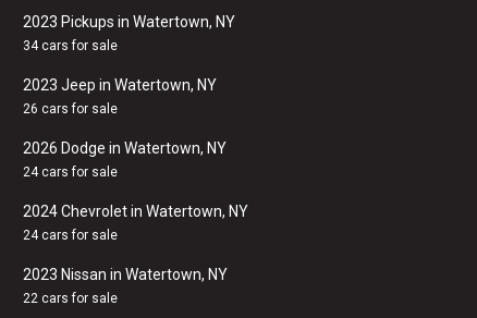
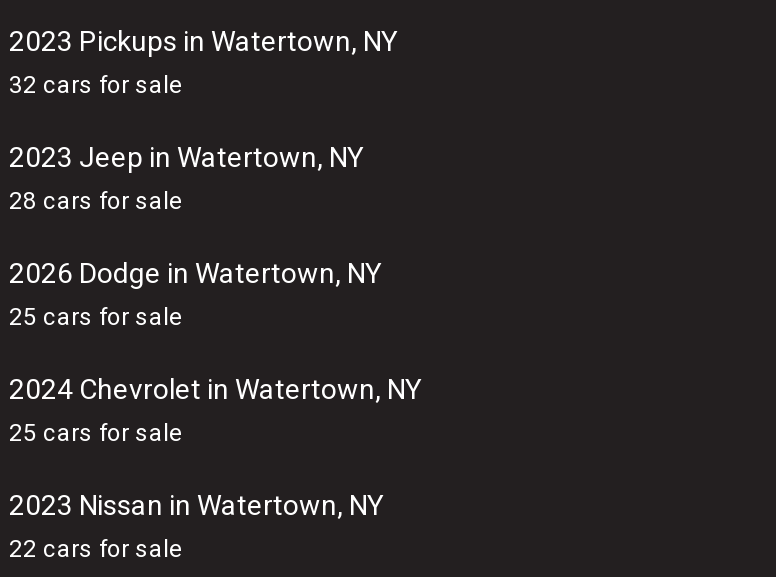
[23,38,118,53] 34 cars for sale -> [9,71,183,99] 32 cars for sale
[23,101,118,117] 26 cars for sale -> [9,187,183,215] 28 cars for sale
[23,164,118,180] 24 cars for sale -> [9,303,183,331] 25 cars for sale
[23,228,118,243] 24 cars for sale -> [9,419,183,447] 25 cars for sale

